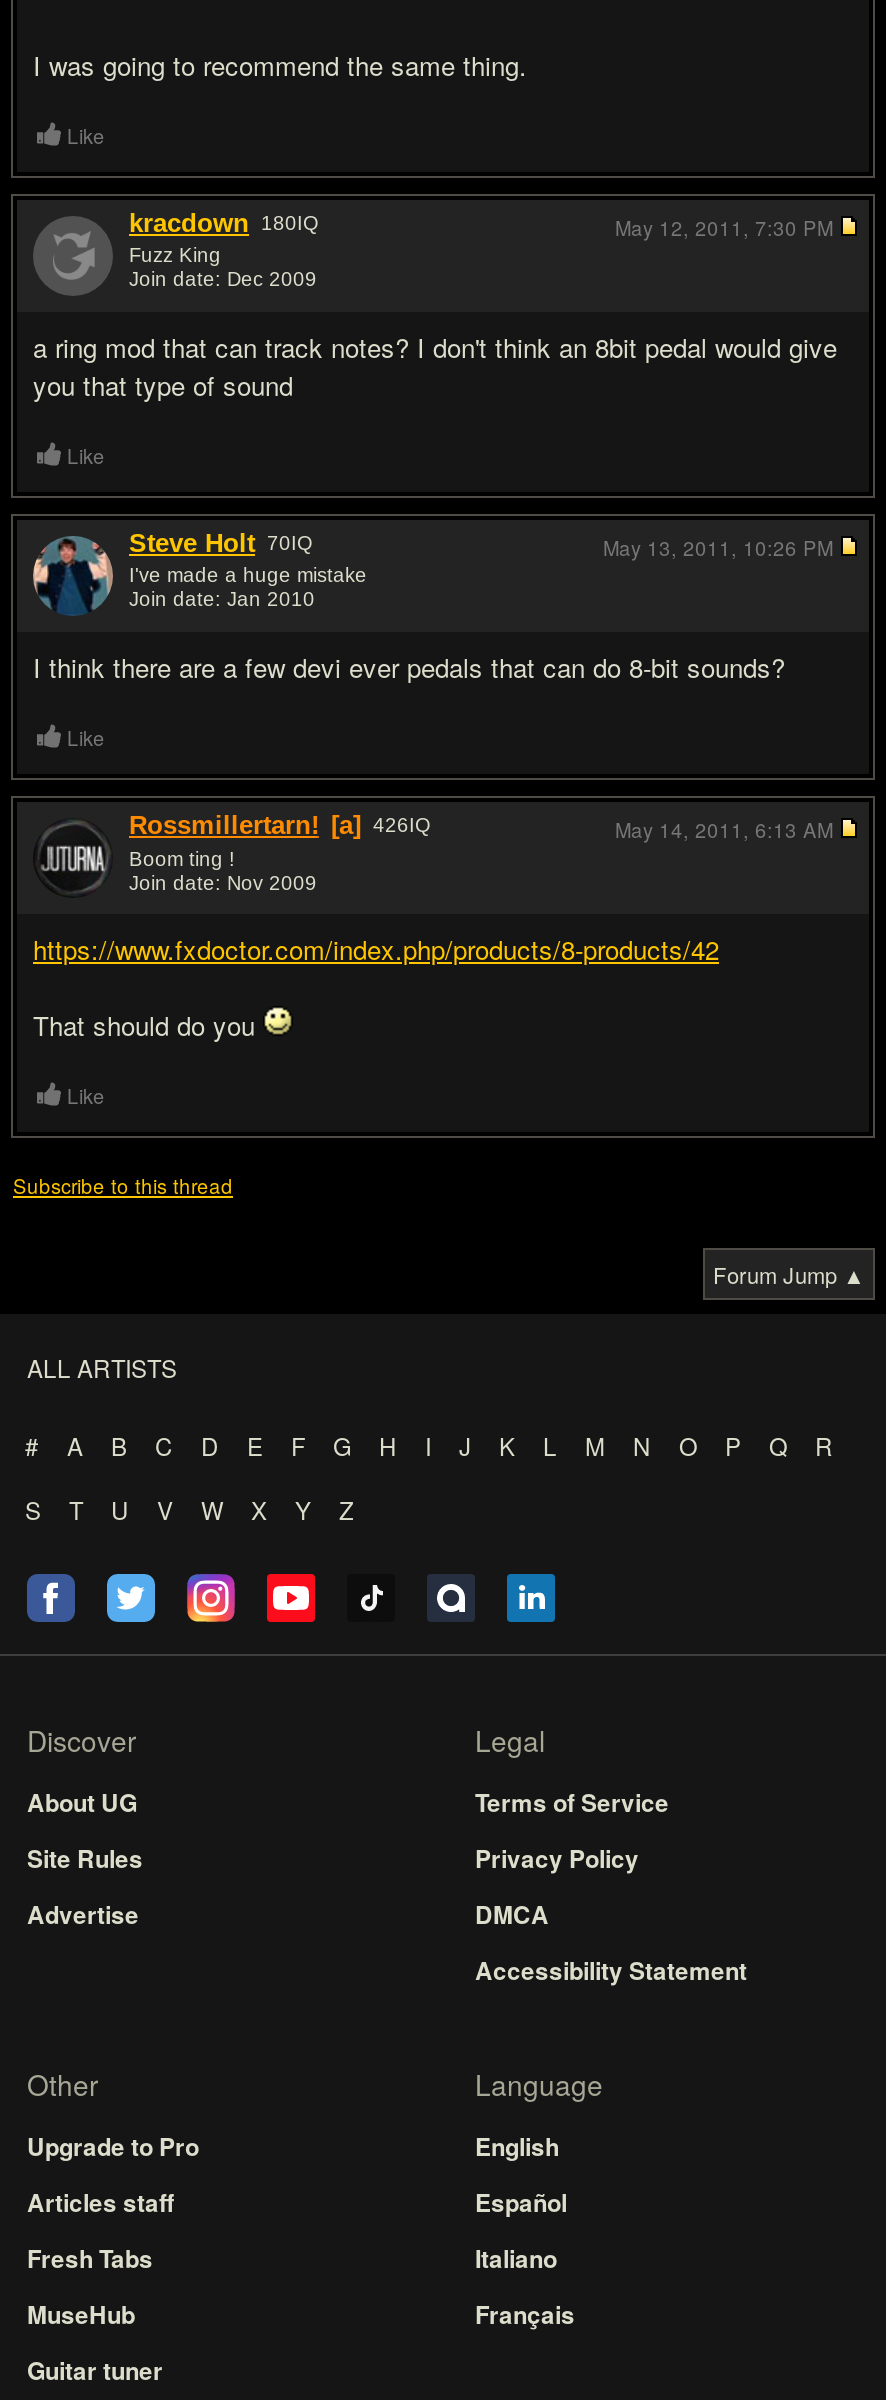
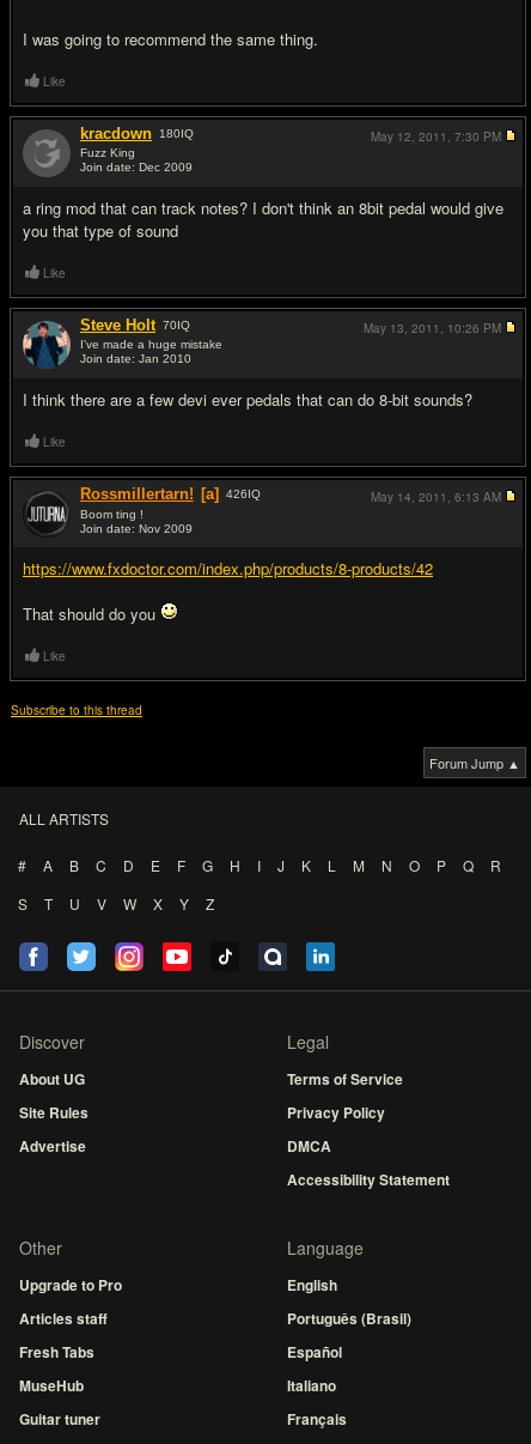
moved [475,2184,575,2332] -> [287,1341,347,1430]: Español | Italiano | Français
none -> [287,1308,411,1329] Português (Brasil)

